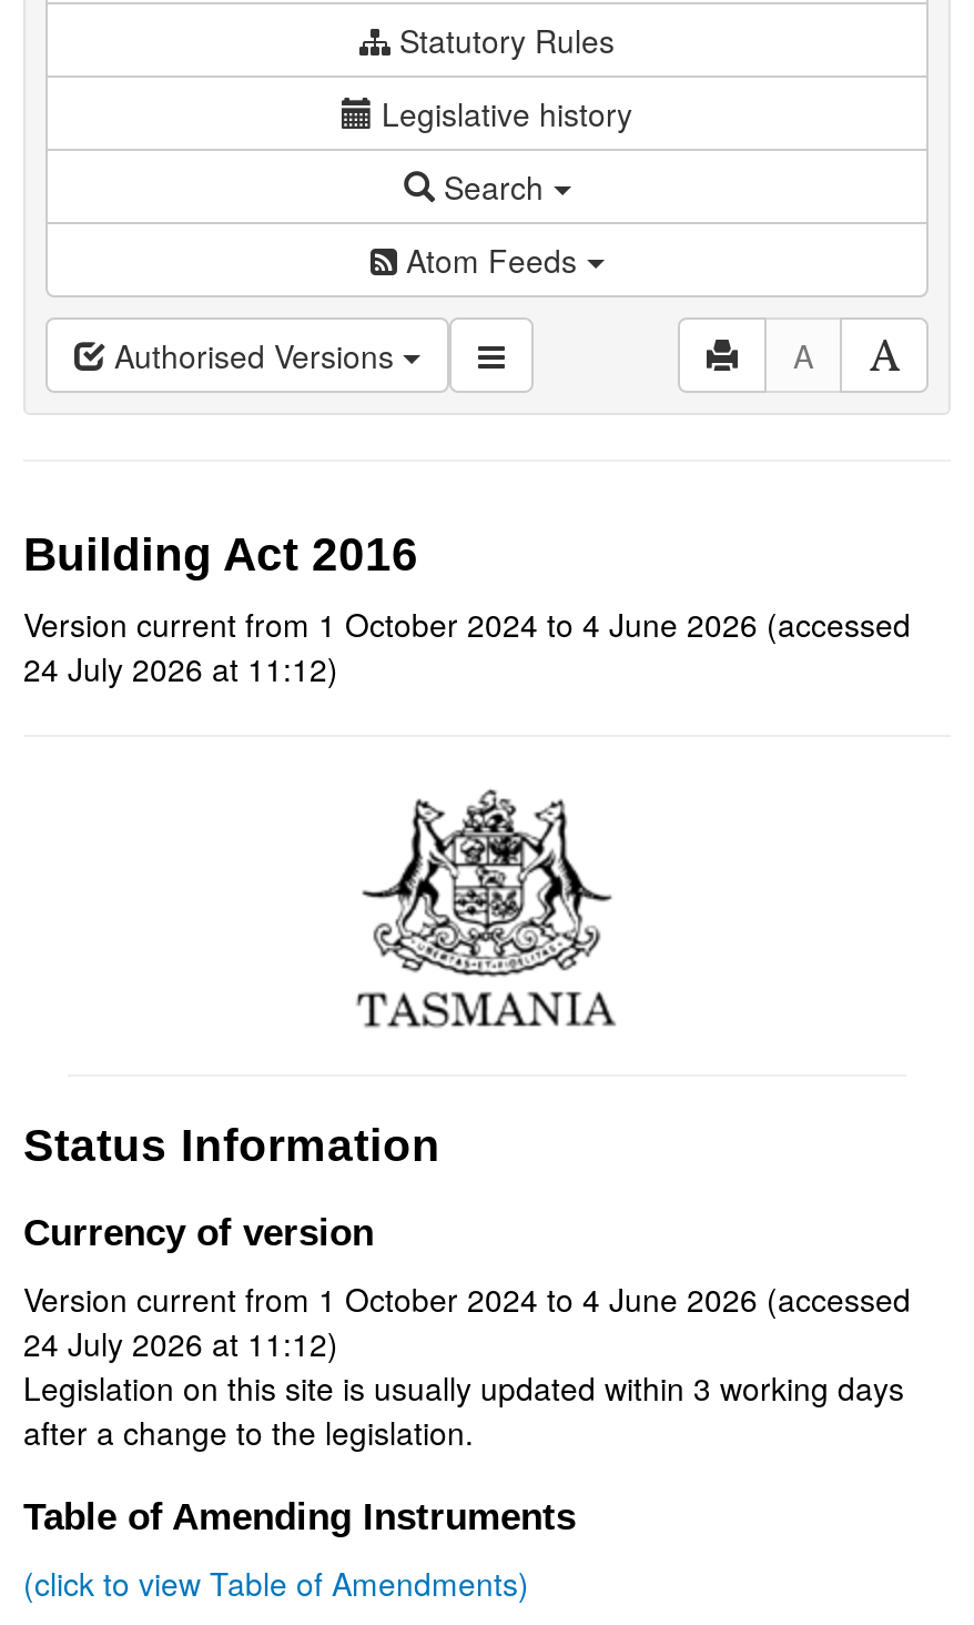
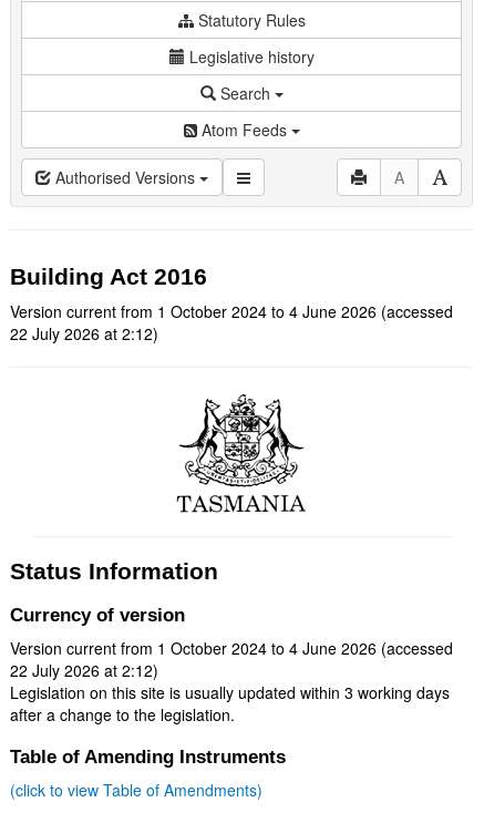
[23,646,338,690] 24 July 2026 at 11:12) -> [10,322,158,344] 22 July 2026 at 2:12)
[23,1321,338,1365] 24 July 2026 at 11:12) -> [10,659,158,681] 22 July 2026 at 2:12)

